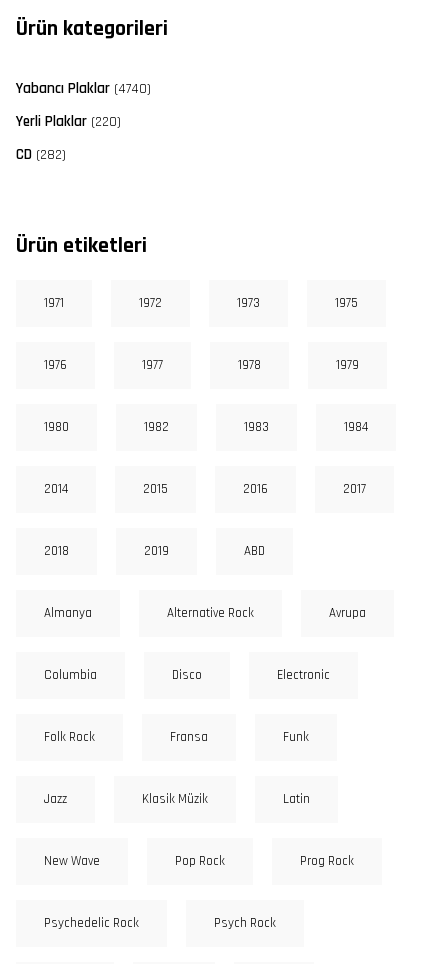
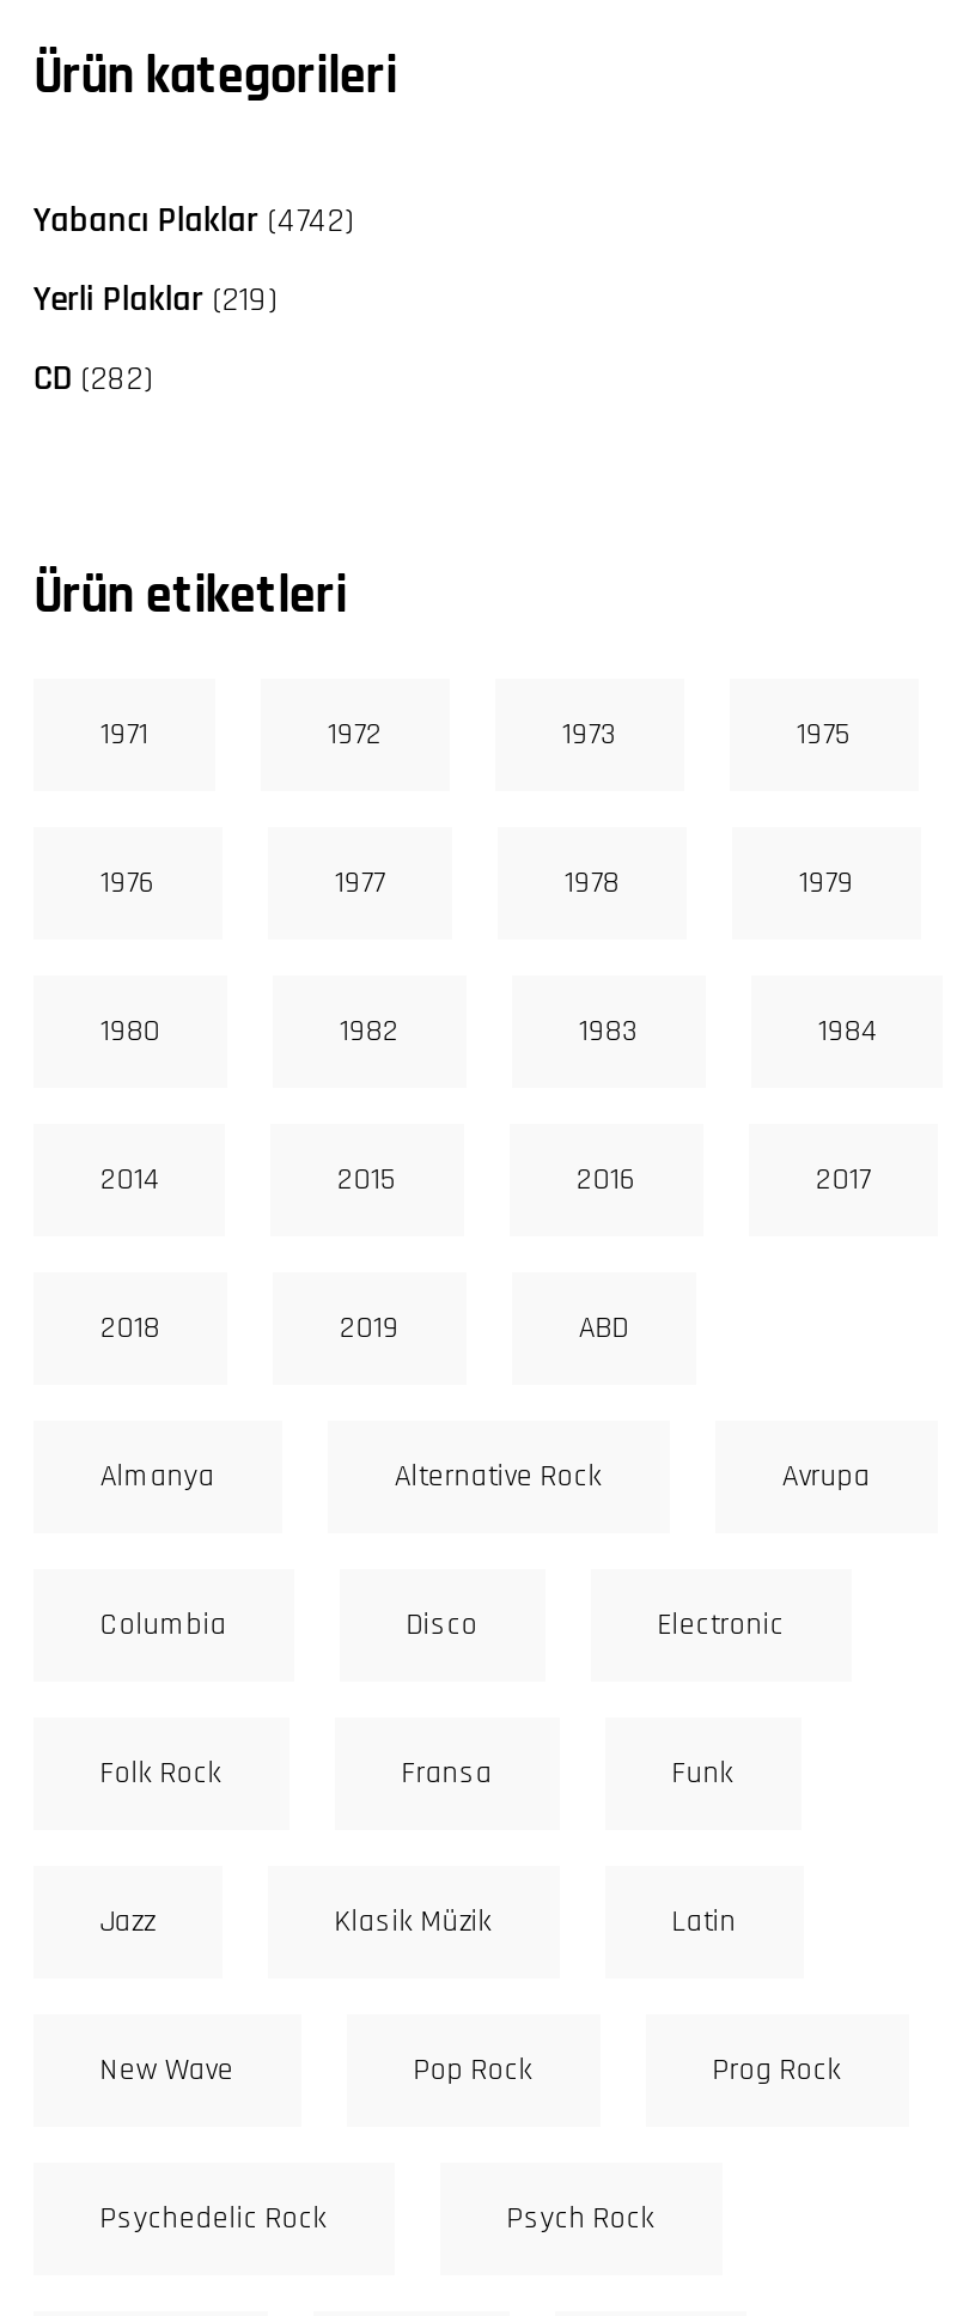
[16,79,151,98] Yabancı Plaklar (4740) -> [33,198,354,243] Yabancı Plaklar (4742)
[16,112,121,131] Yerli Plaklar (220) -> [33,277,277,322] Yerli Plaklar (219)

